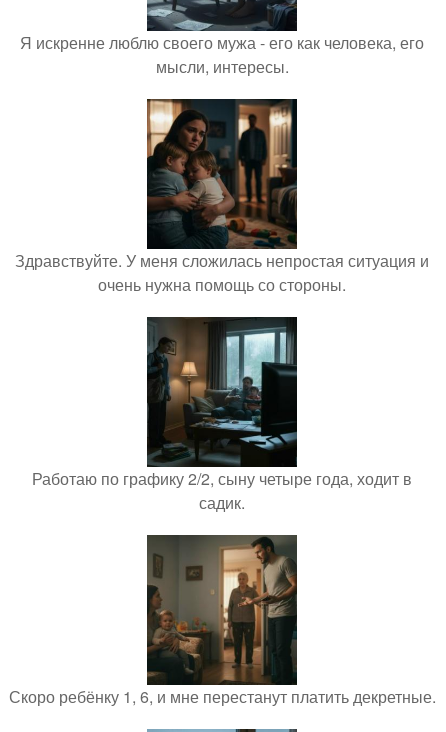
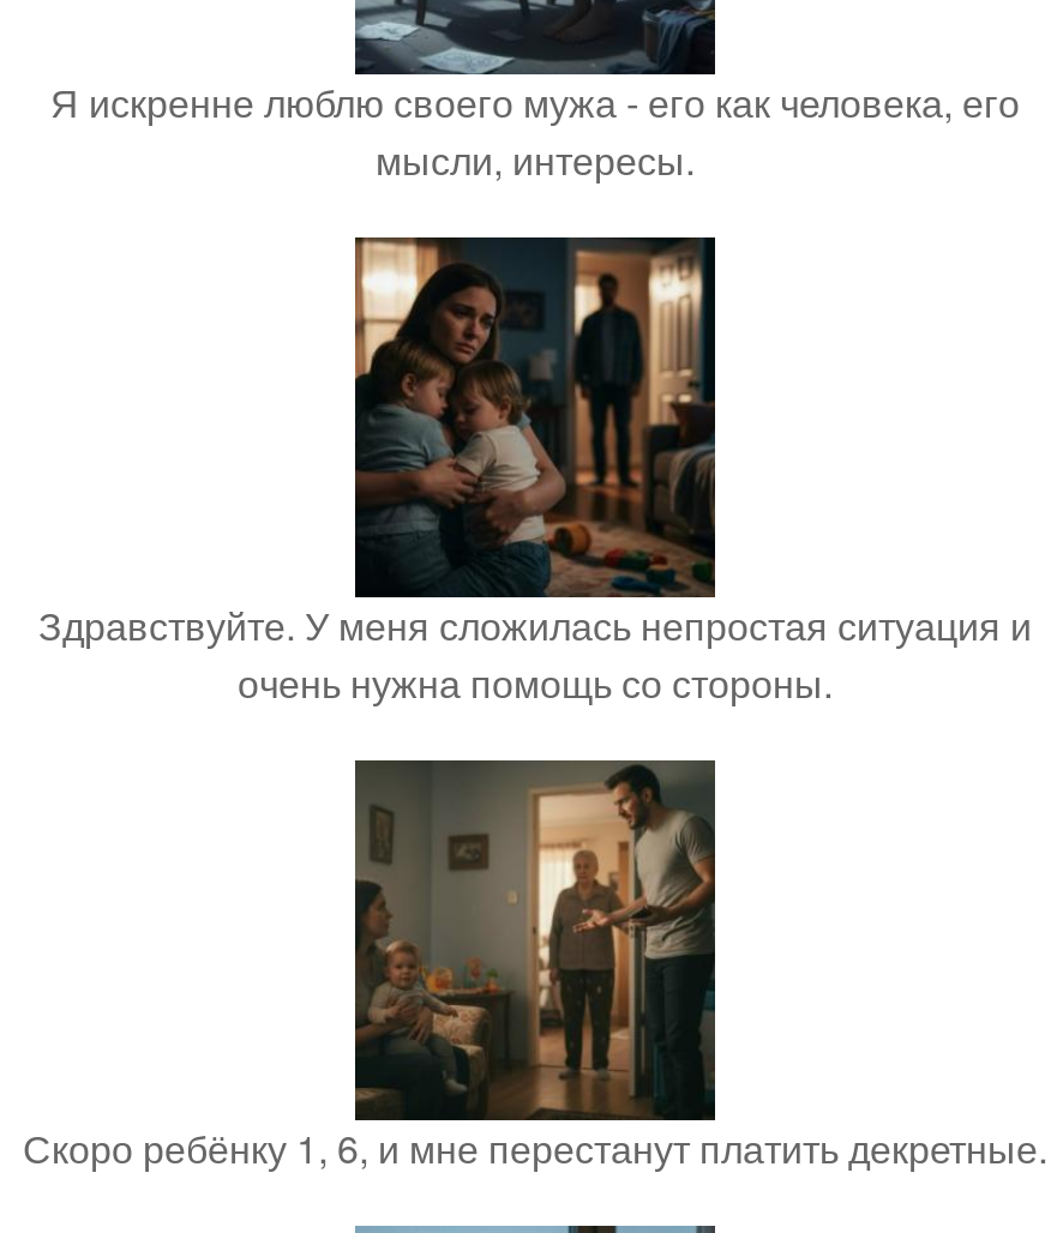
[32,320,412,514] [image] | Работаю по графику 2/2, сыну четыре года, ходит в | садик. -> none

